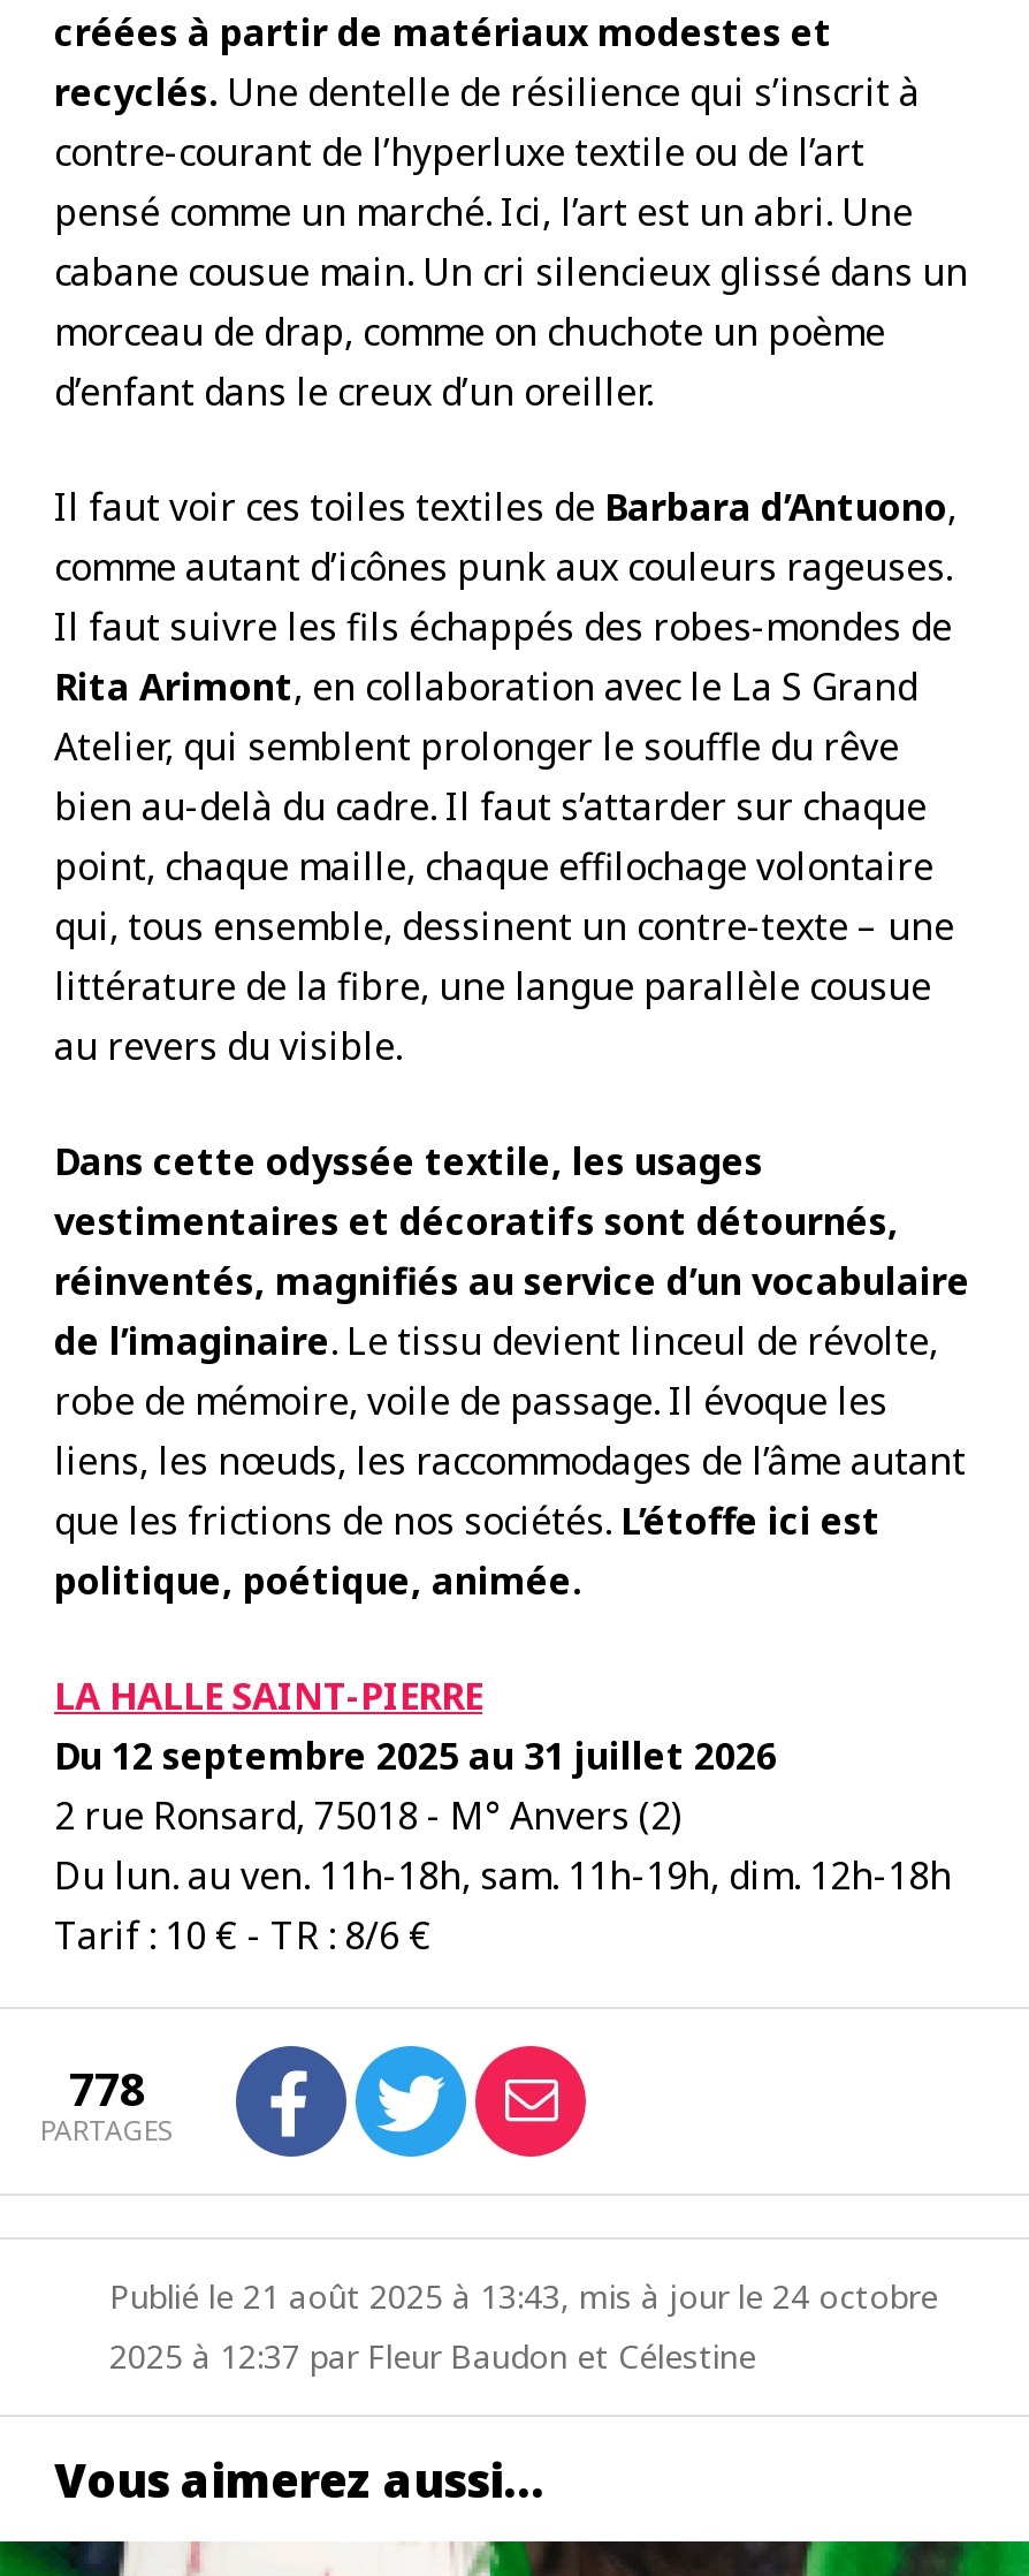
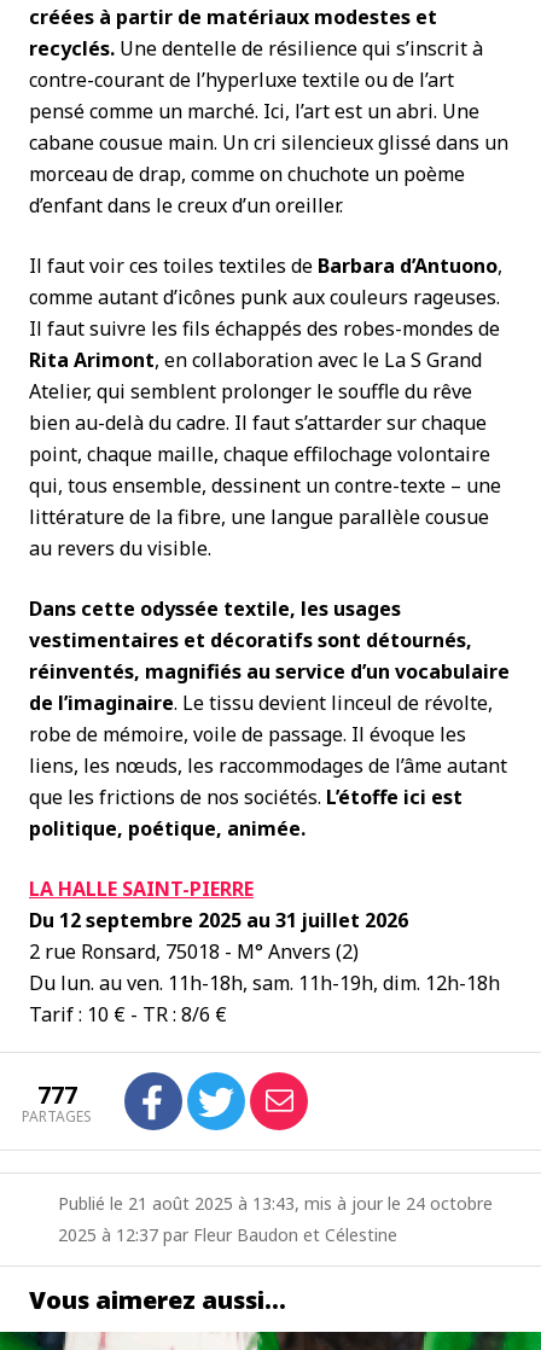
[69,2058,145,2120] 778 -> [37,1078,77,1111] 777

